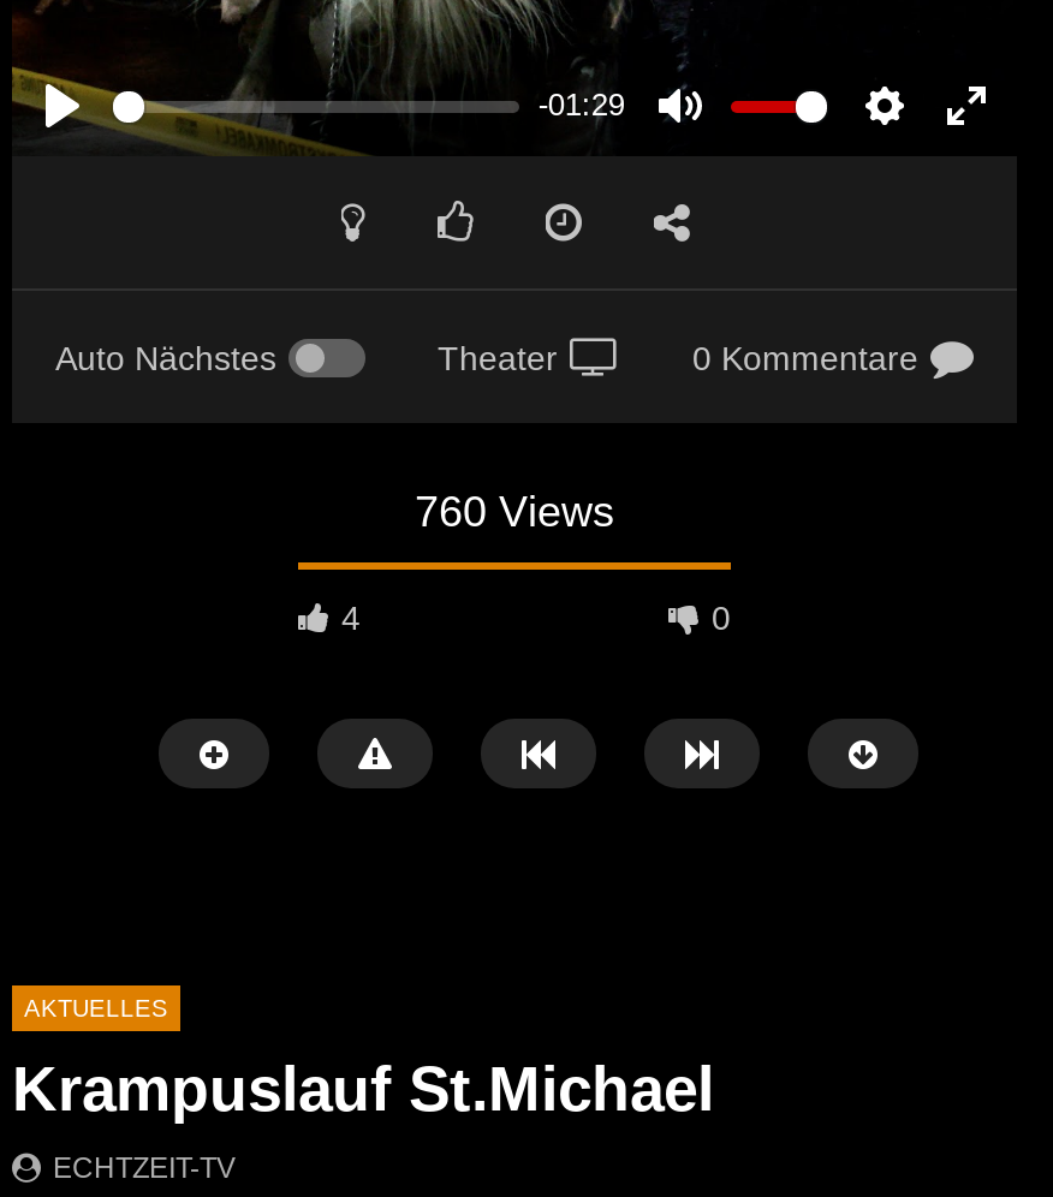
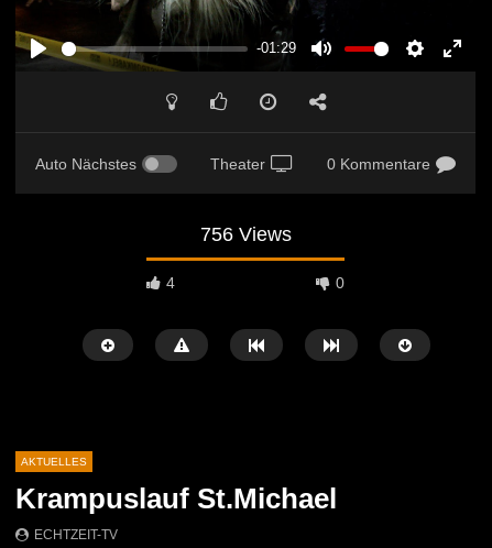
[415,488,614,536] 760 Views -> [200,223,291,245] 756 Views

